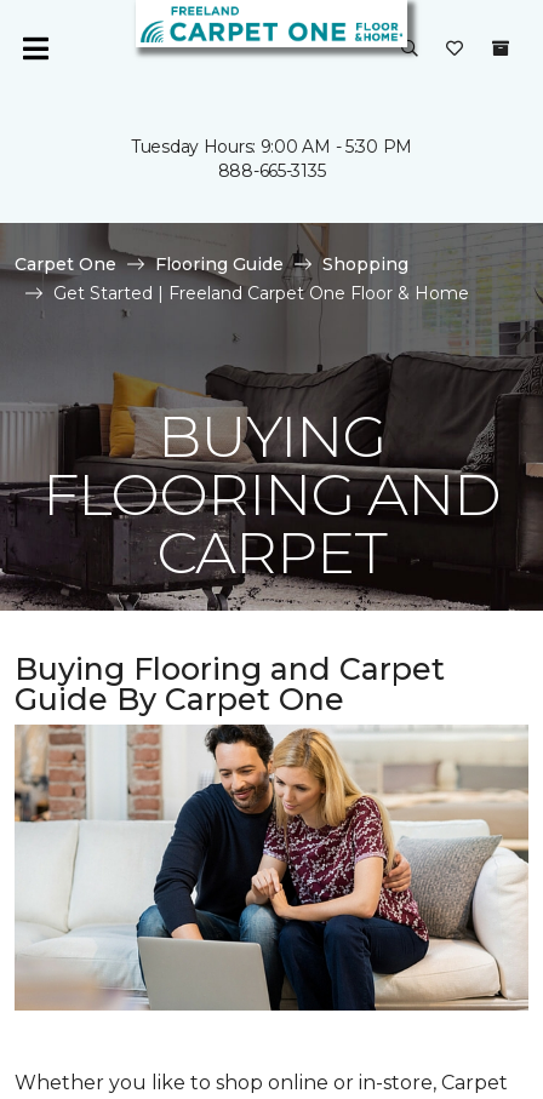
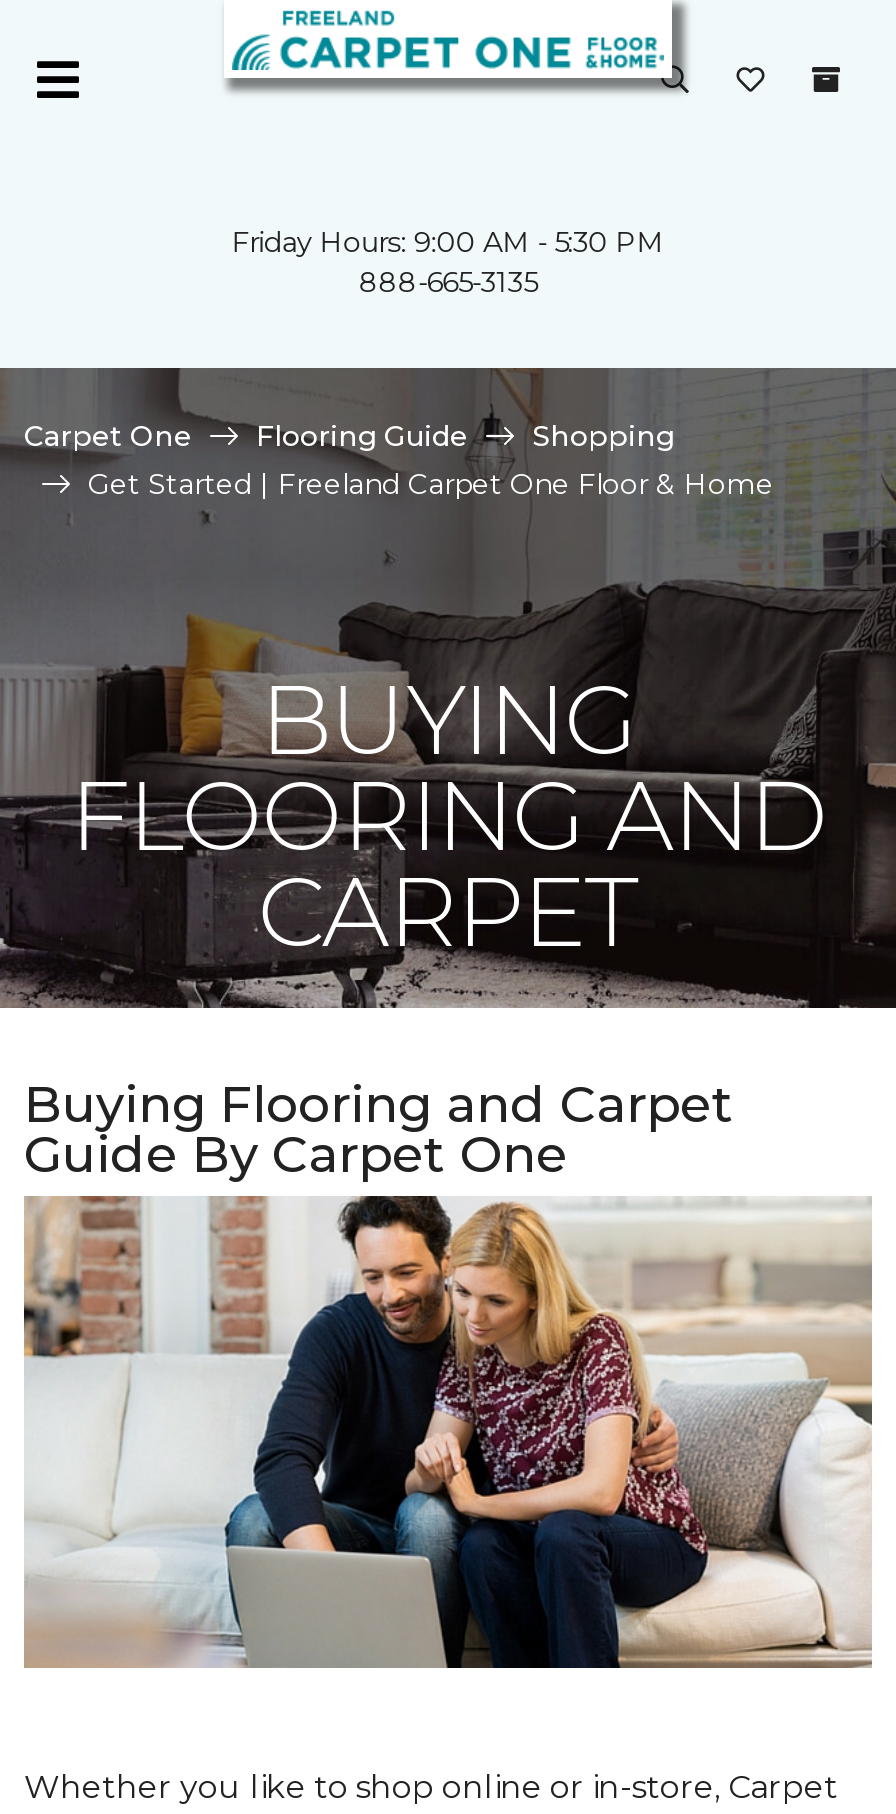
[131,136,412,158] Tuesday Hours: 9:00 AM - 5:30 PM -> [232,224,664,260] Friday Hours: 9:00 AM - 5:30 PM

